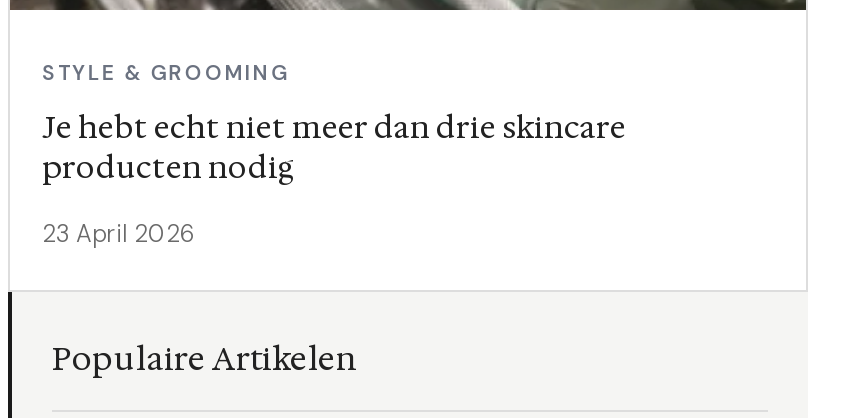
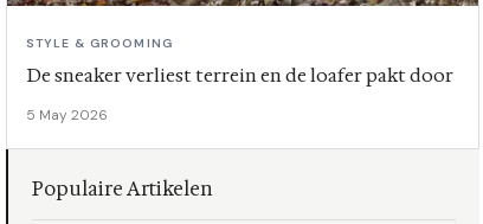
[42,107,626,189] Je hebt echt niet meer dan drie skincare | producten nodig -> [26,63,453,88] De sneaker verliest terrein en de loafer pakt door
[42,219,196,251] 23 April 2026 -> [26,106,108,125] 5 May 2026

